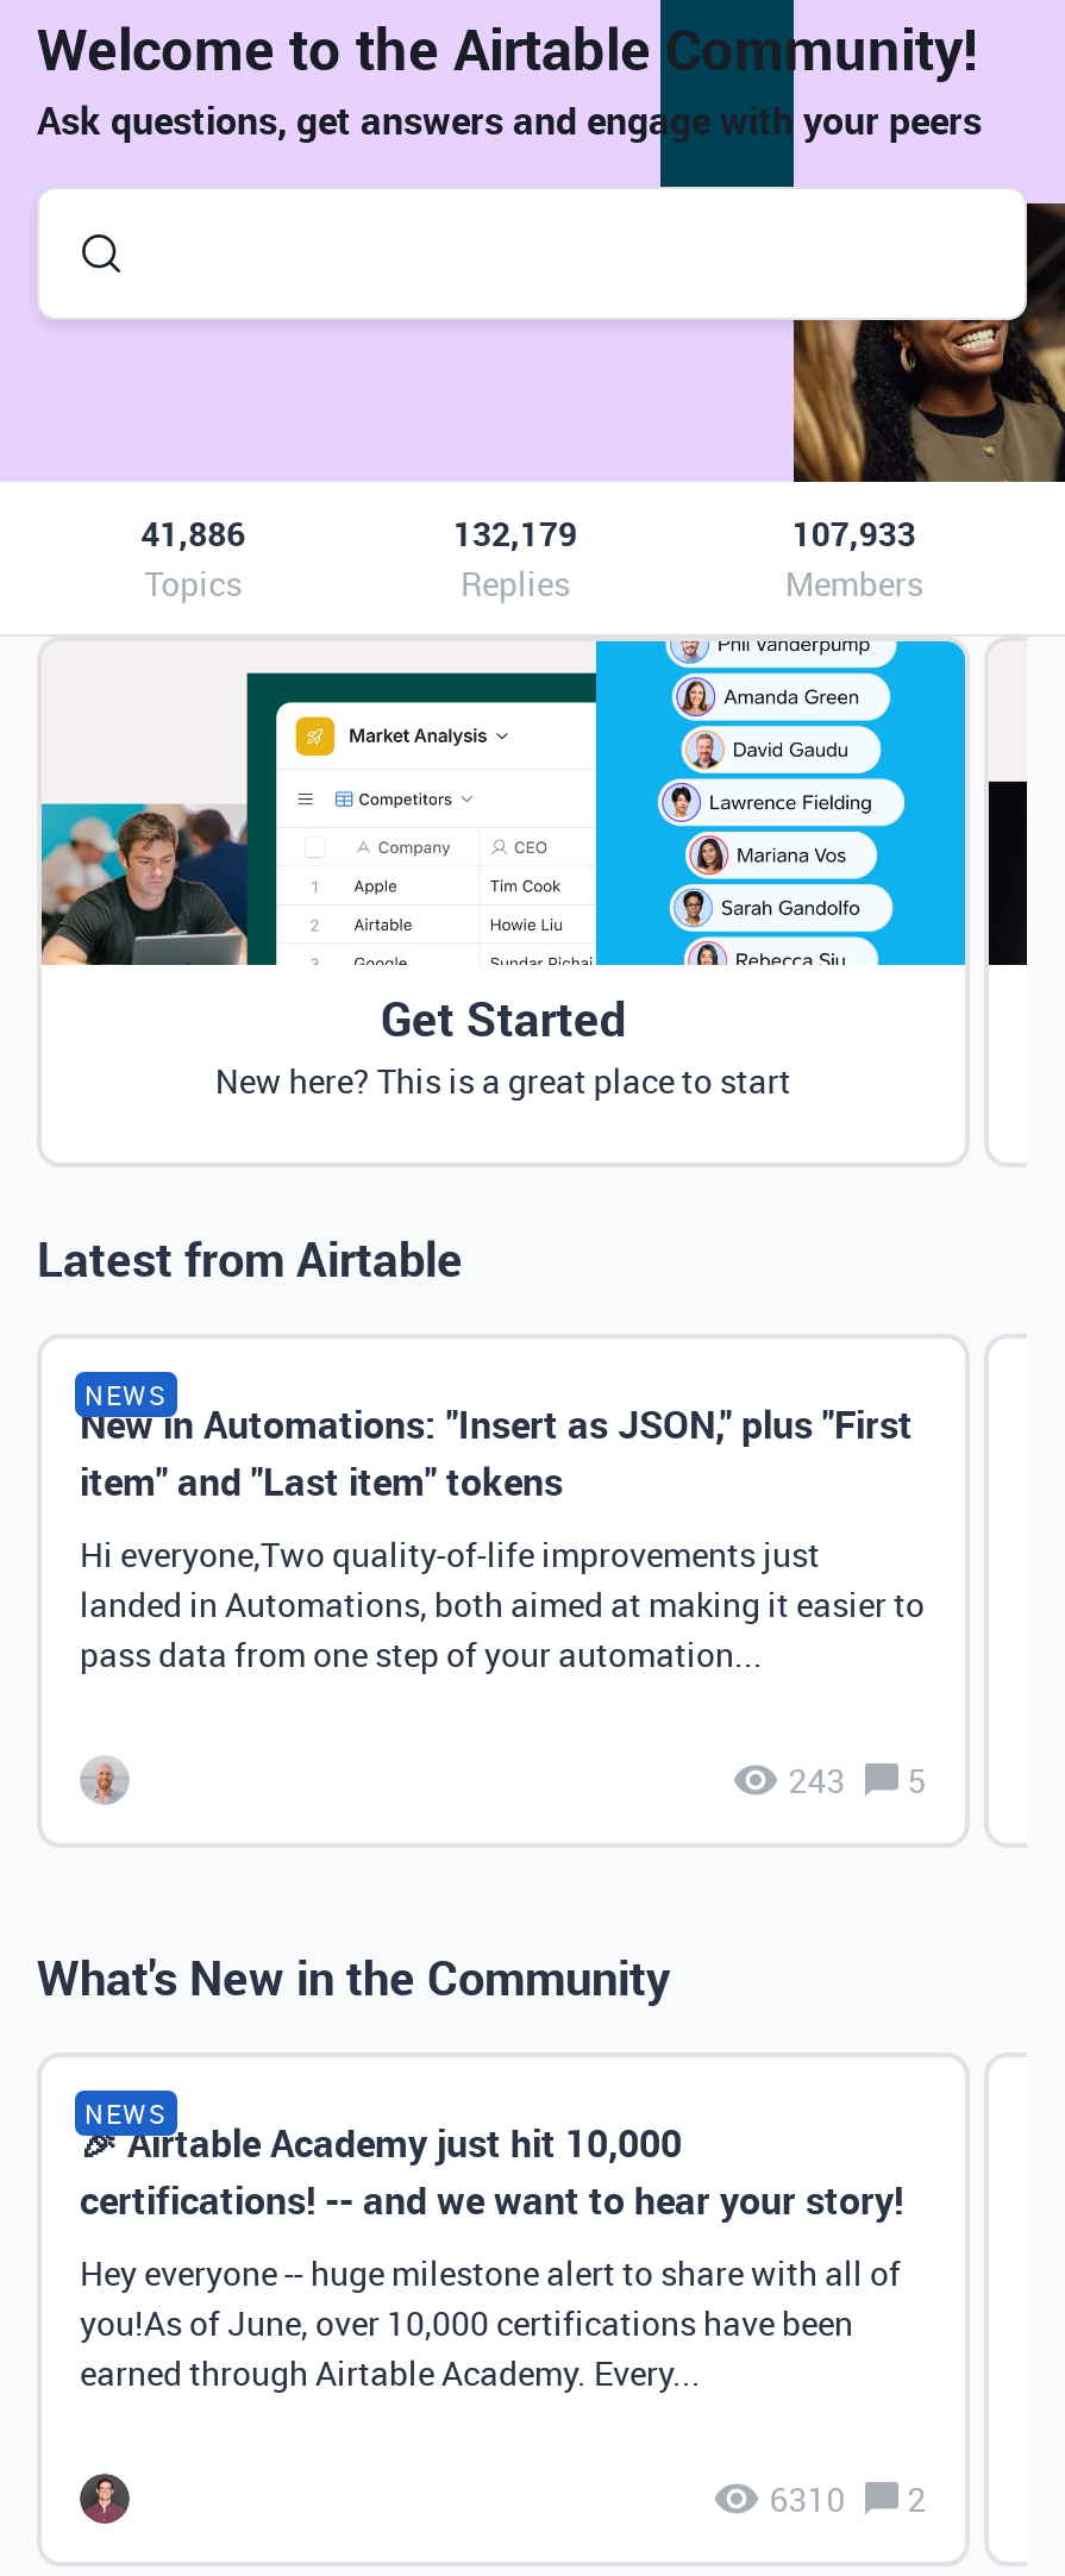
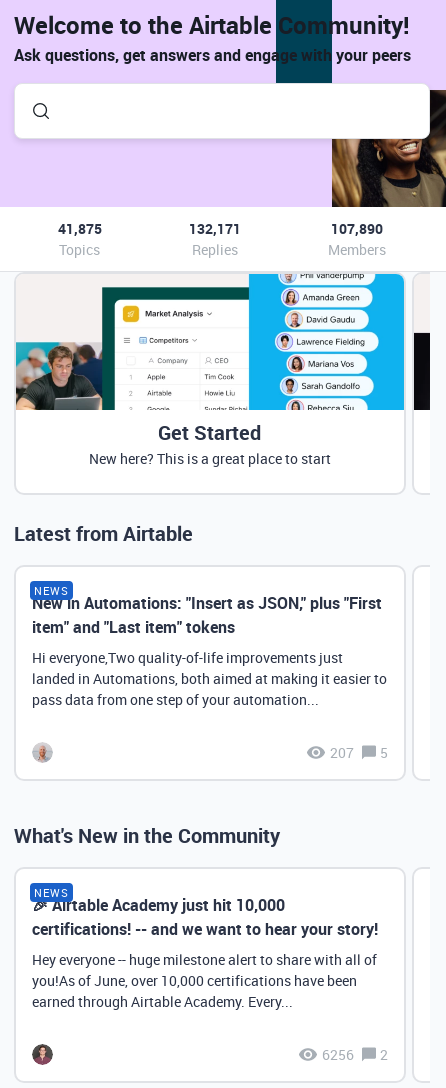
[141,510,246,556] 41,886 -> [58,219,102,238] 41,875
[453,510,577,556] 132,179 -> [189,219,241,238] 132,171
[792,510,916,556] 107,933 -> [331,219,383,238] 107,890
[788,1757,926,1803] 243 5 -> [330,743,388,762] 207 5
[769,2476,926,2521] 6310 2 -> [322,1045,388,1064] 6256 2

